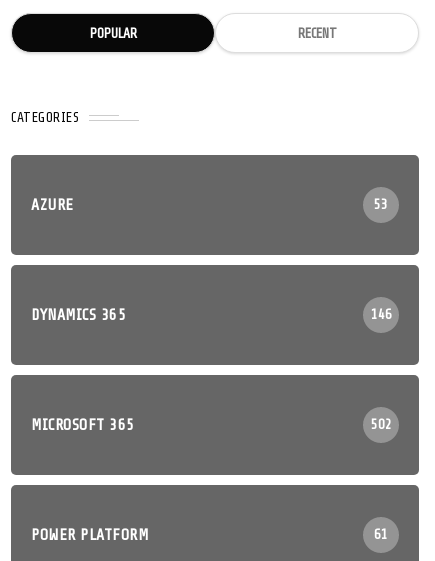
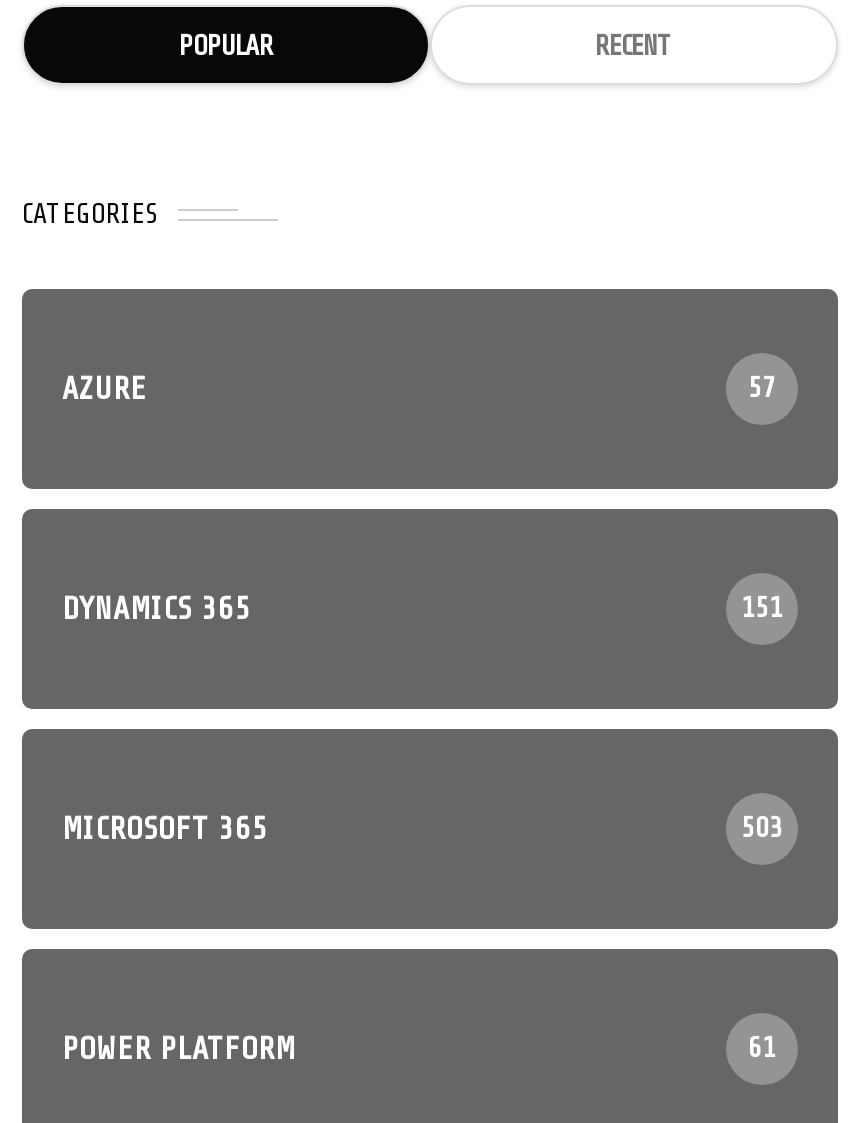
[374,197,388,212] 53 -> [748,373,776,403] 57
[370,307,391,322] 146 -> [741,593,783,623] 151
[370,417,391,432] 502 -> [741,813,783,843] 503

